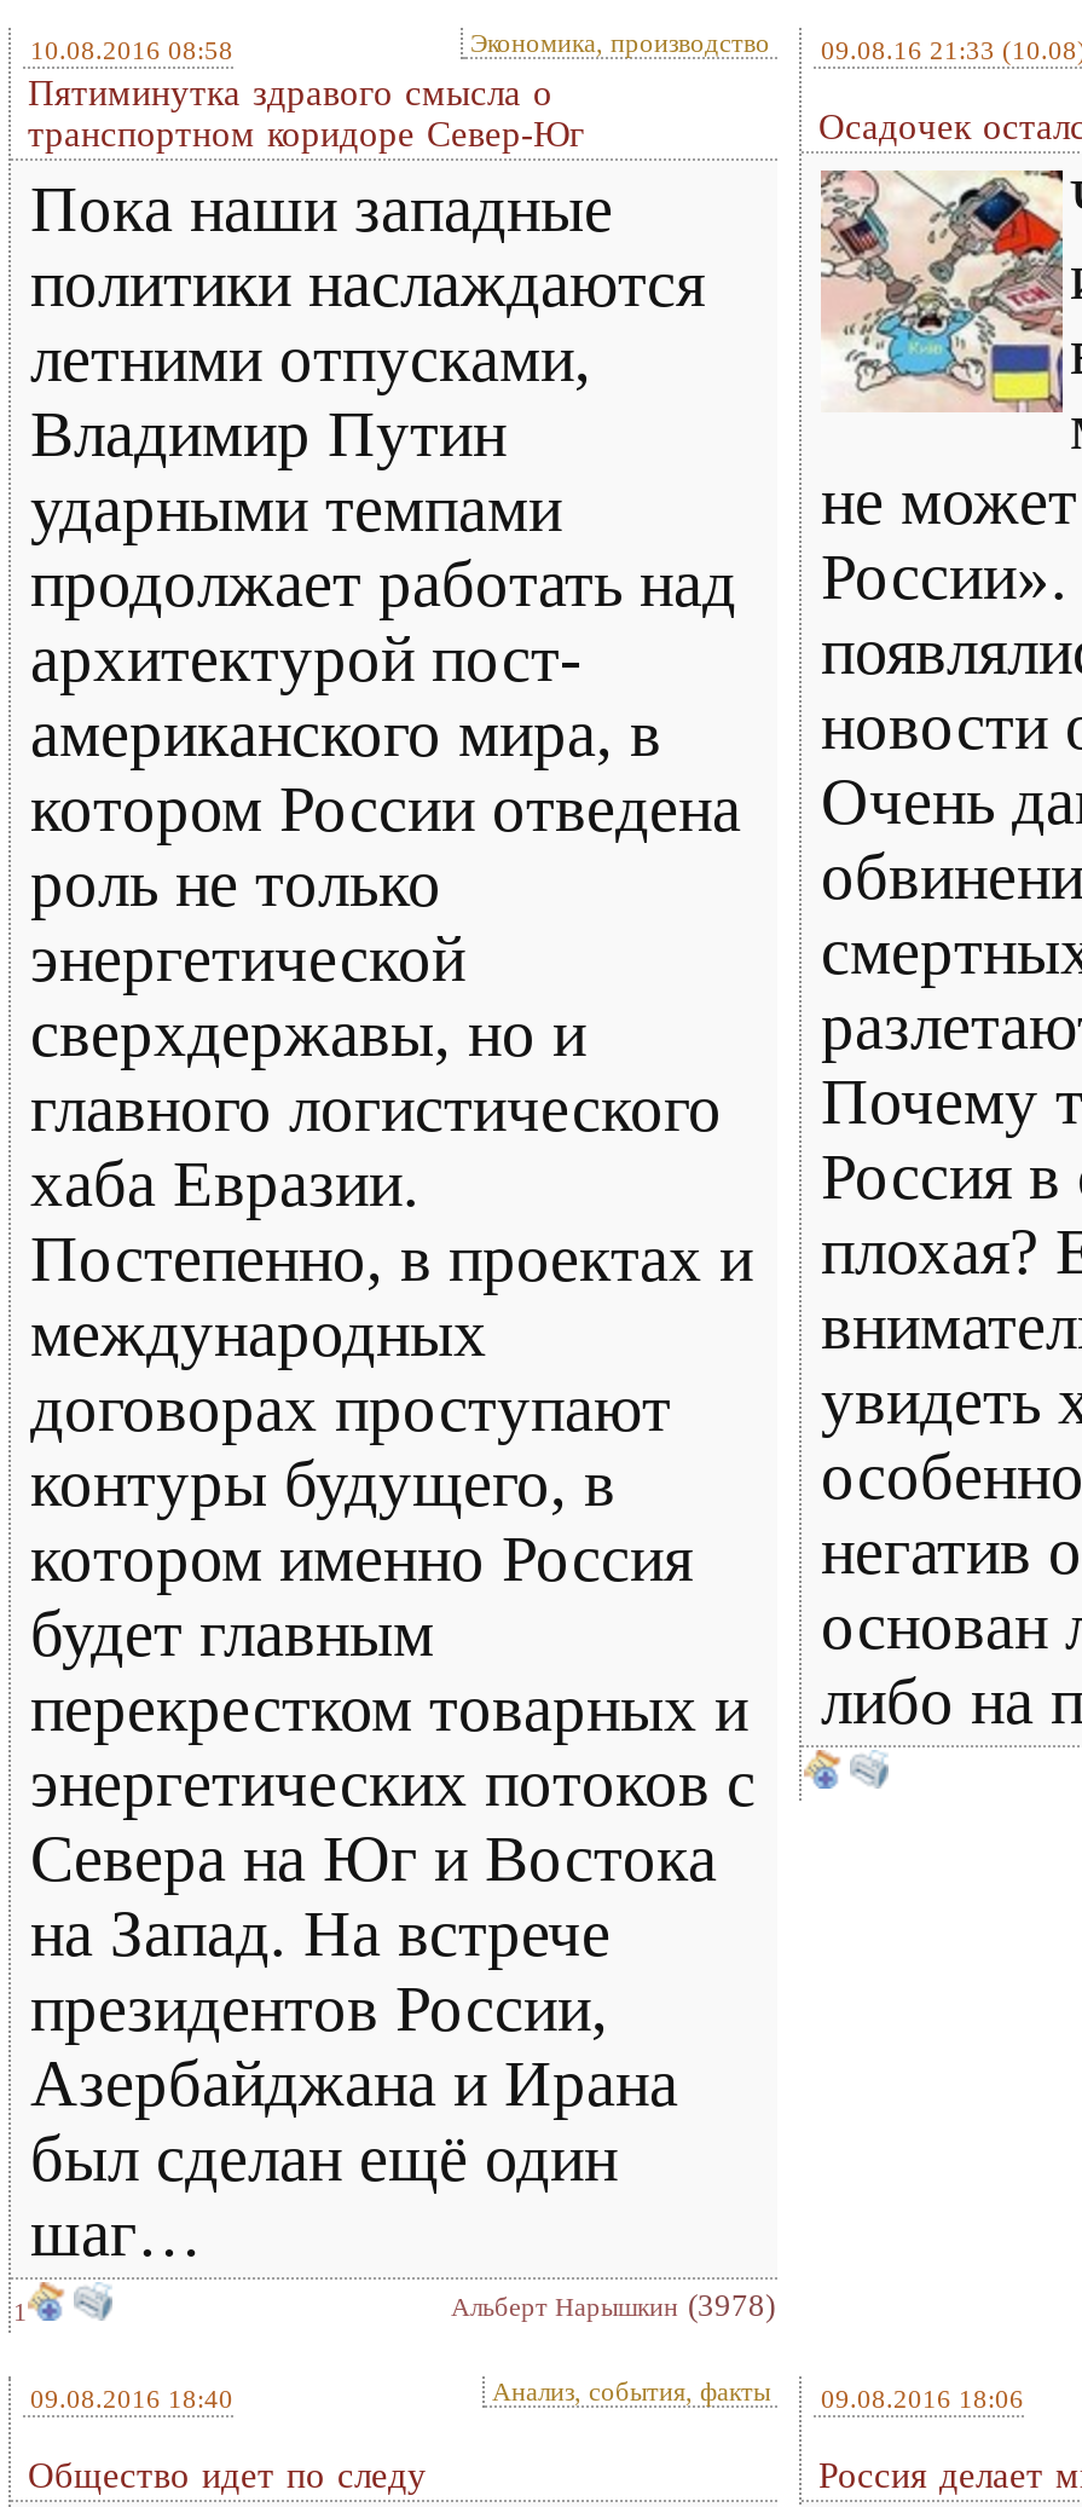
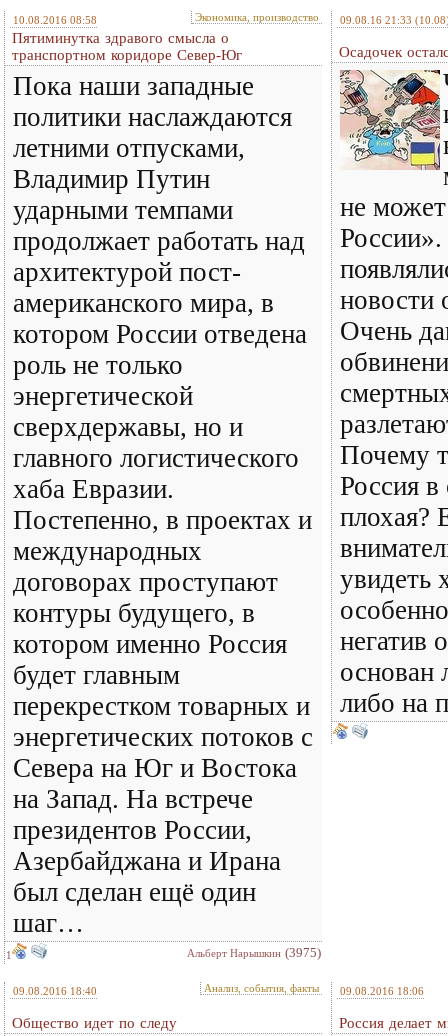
[451,2287,775,2323] Альберт Нарышкин (3978) -> [187,945,321,960] Альберт Нарышкин (3975)

